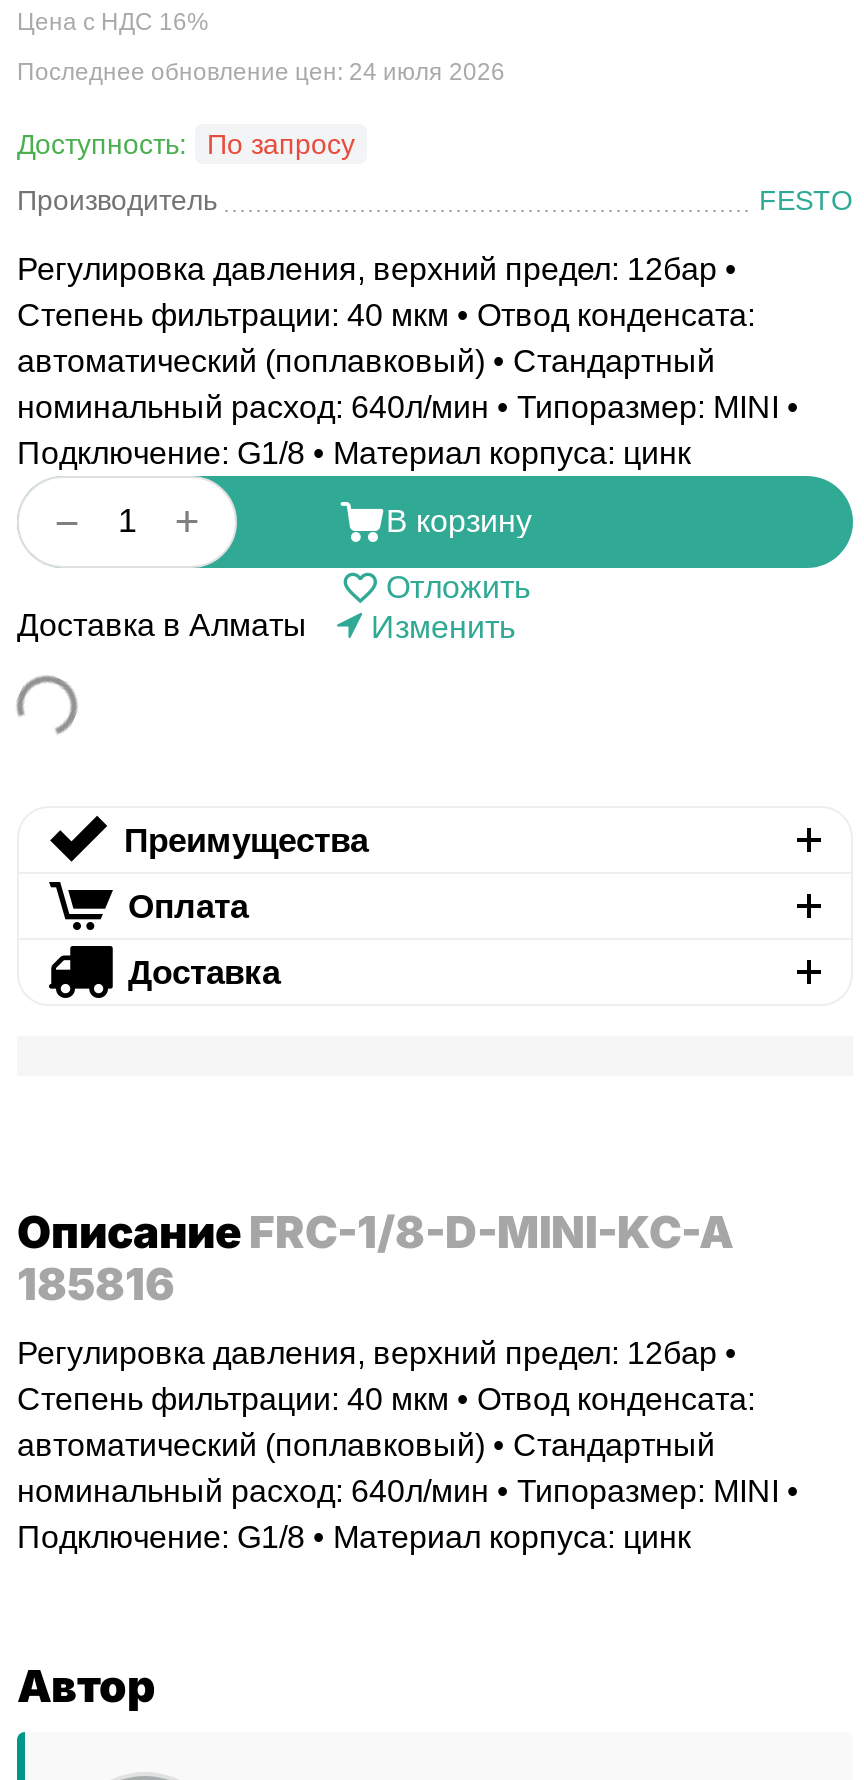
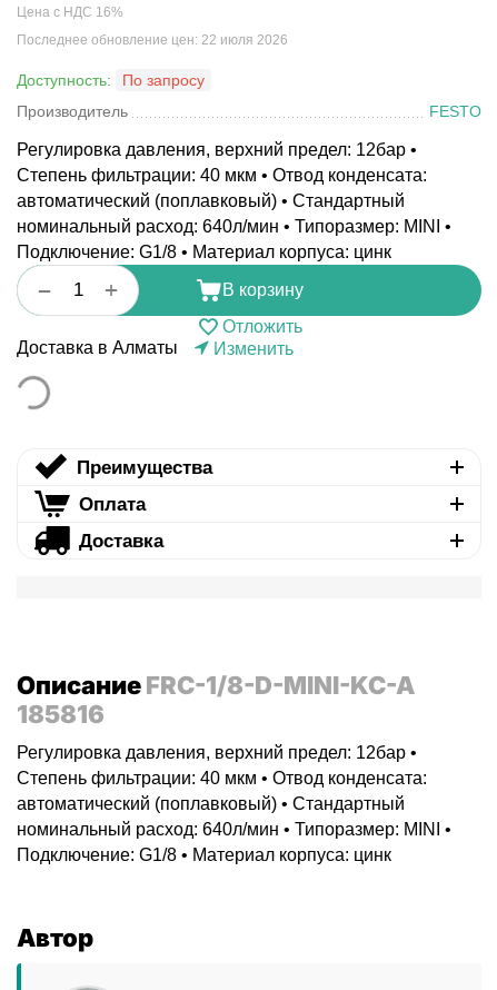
[17,58,505,86] Последнее обновление цен: 24 июля 2026 -> [17,32,288,48] Последнее обновление цен: 22 июля 2026

